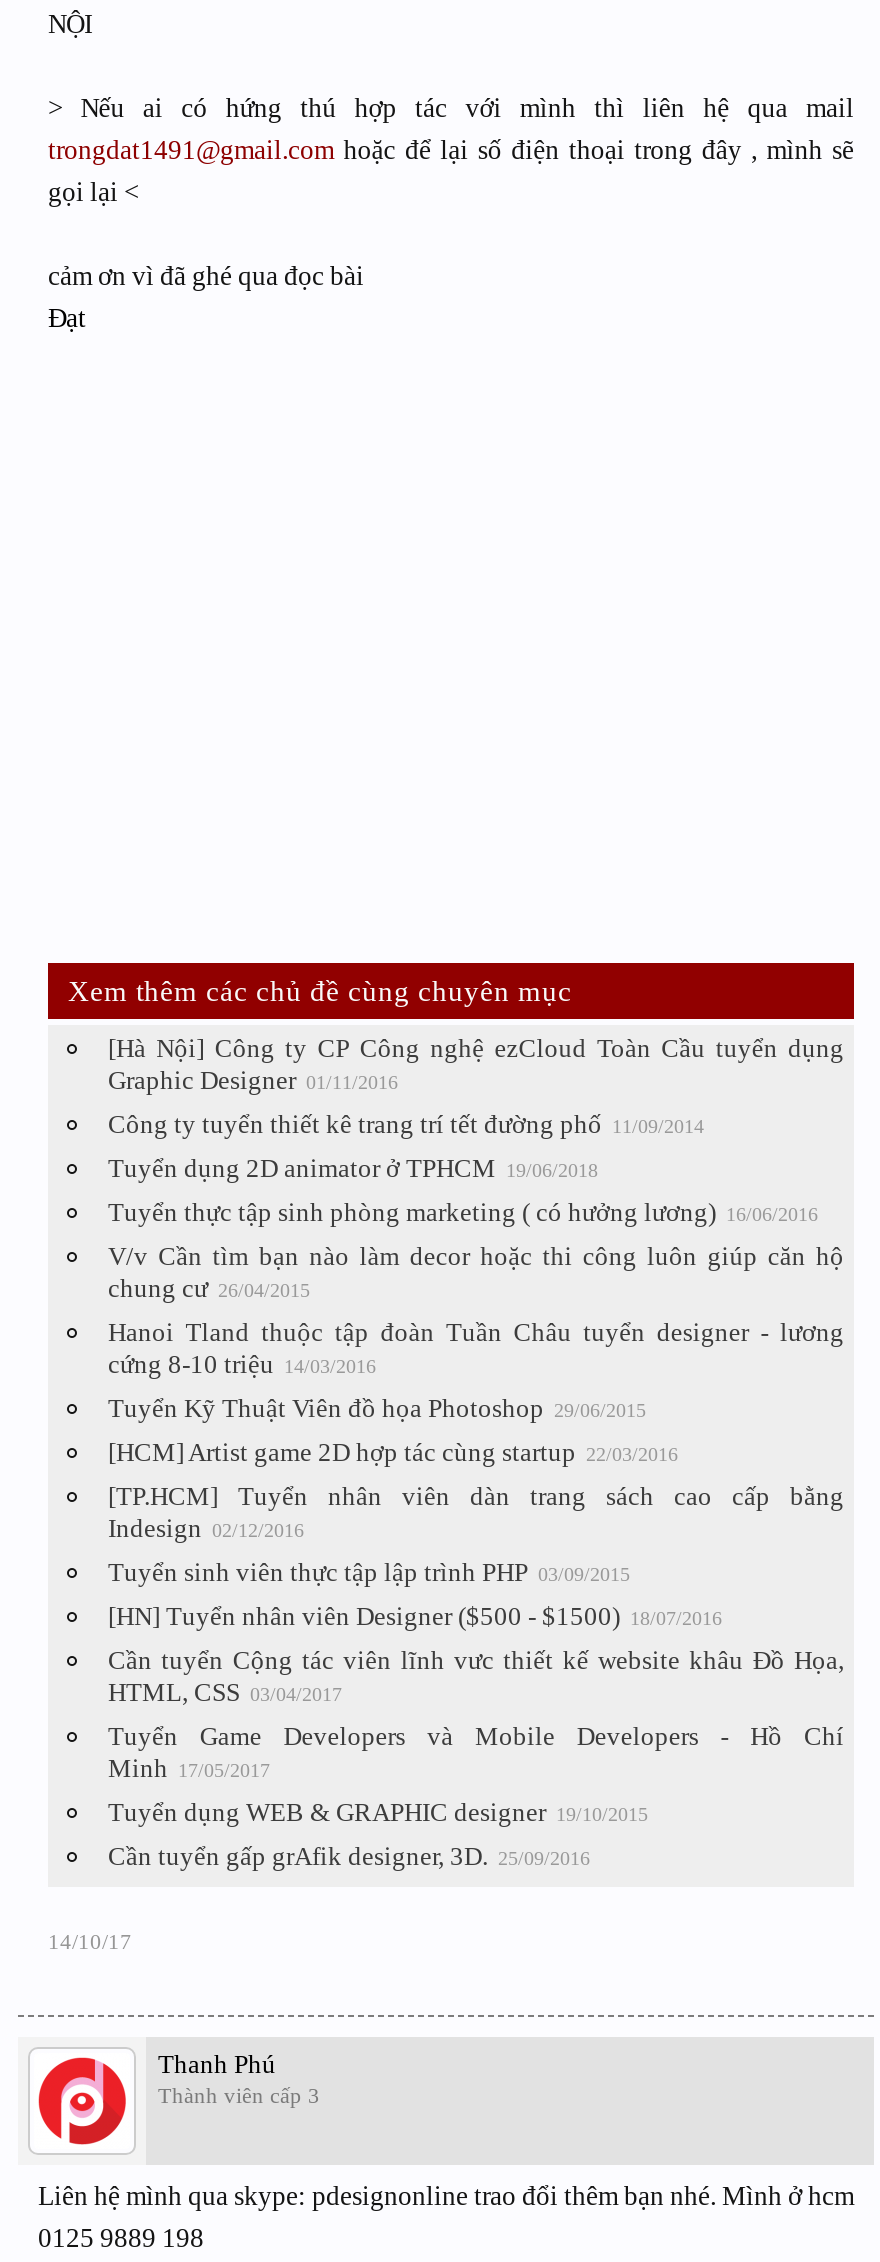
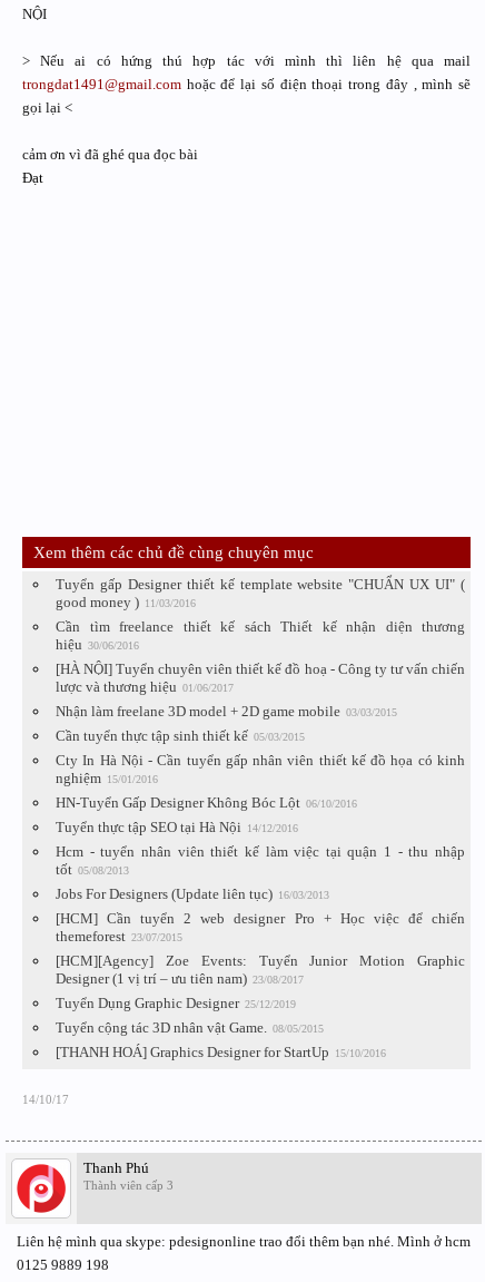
[108,1033,844,1095] [Hà Nội] Công ty CP Công nghệ ezCloud Toàn Cầu tuyển dụng | Graphic Designer 01/11/2016 -> [56,576,465,610] Tuyển gấp Designer thiết kế template website "CHUẨN UX UI" ( | good money ) 11/03/2016
[108,1109,704,1139] Công ty tuyển thiết kê trang trí tết đường phố 11/09/2014 -> [56,618,465,653] Cần tìm freelance thiết kế sách Thiết kế nhận diện thương | hiệu 30/06/2016
[108,1153,598,1183] Tuyển dụng 2D animator ở TPHCM 19/06/2018 -> [56,660,465,695] [HÀ NỘI] Tuyển chuyên viên thiết kế đồ hoạ - Công ty tư vấn chiến | lược và thương hiệu 01/06/2017
[108,1197,818,1227] Tuyển thực tập sinh phòng marketing ( có hưởng lương) 16/06/2016 -> [56,703,397,720] Nhận làm freelane 3D model + 2D game mobile 03/03/2015
[108,1241,844,1303] V/v Cần tìm bạn nào làm decor hoặc thi công luôn giúp căn hộ | chung cư 26/04/2015 -> [56,727,305,744] Cần tuyển thực tập sinh thiết kế 05/03/2015
[108,1317,844,1379] Hanoi Tland thuộc tập đoàn Tuần Châu tuyển designer - lương | cứng 8-10 triệu 14/03/2016 -> [56,752,465,786] Cty In Hà Nội - Cần tuyển gấp nhân viên thiết kế đồ họa có kinh | nghiệm 15/01/2016
[108,1393,646,1423] Tuyển Kỹ Thuật Viên đồ họa Photoshop 29/06/2015 -> [56,794,357,811] HN-Tuyển Gấp Designer Không Bóc Lột 06/10/2016
[108,1437,678,1467] [HCM] Artist game 2D hợp tác cùng startup 22/03/2016 -> [56,819,298,835] Tuyển thực tập SEO tại Hà Nội 14/12/2016
[108,1481,844,1543] [TP.HCM] Tuyển nhân viên dàn trang sách cao cấp bằng | Indesign 02/12/2016 -> [56,843,465,878] Hcm - tuyển nhân viên thiết kế làm việc tại quận 1 - thu nhập | tốt 05/08/2013
[108,1557,630,1587] Tuyển sinh viên thực tập lập trình PHP 03/09/2015 -> [56,885,329,902] Jobs For Designers (Update liên tục) 16/03/2013
[108,1601,722,1631] [HN] Tuyển nhân viên Designer ($500 - $1500) 18/07/2016 -> [56,910,465,945] [HCM] Cần tuyển 2 web designer Pro + Học việc để chiến | themeforest 23/07/2015
[108,1645,844,1707] Cần tuyển Cộng tác viên lĩnh vưc thiết kế website khâu Đồ Họa, | HTML, CSS 03/04/2017 -> [56,952,465,987] [HCM][Agency] Zoe Events: Tuyển Junior Motion Graphic | Designer (1 vị trí – ưu tiên nam) 23/08/2017
[108,1721,844,1783] Tuyển Game Developers và Mobile Developers - Hồ Chí | Minh 17/05/2017 -> [56,995,296,1011] Tuyển Dụng Graphic Designer 25/12/2019
[108,1797,648,1827] Tuyển dụng WEB & GRAPHIC designer 19/10/2015 -> [56,1019,324,1036] Tuyển cộng tác 3D nhân vật Game. 08/05/2015
[108,1841,590,1871] Cần tuyển gấp grAfik designer, 3D. 25/09/2016 -> [56,1044,386,1060] [THANH HOÁ] Graphics Designer for StartUp 15/10/2016

